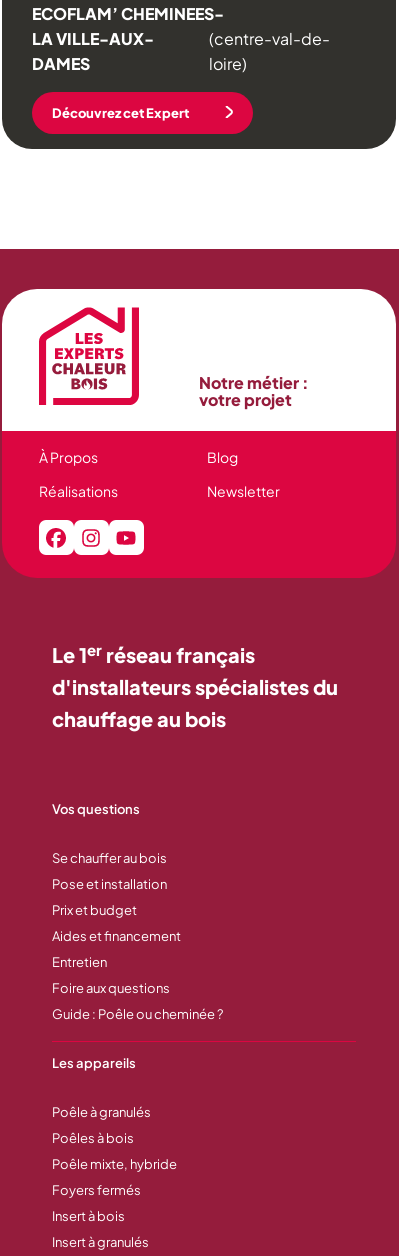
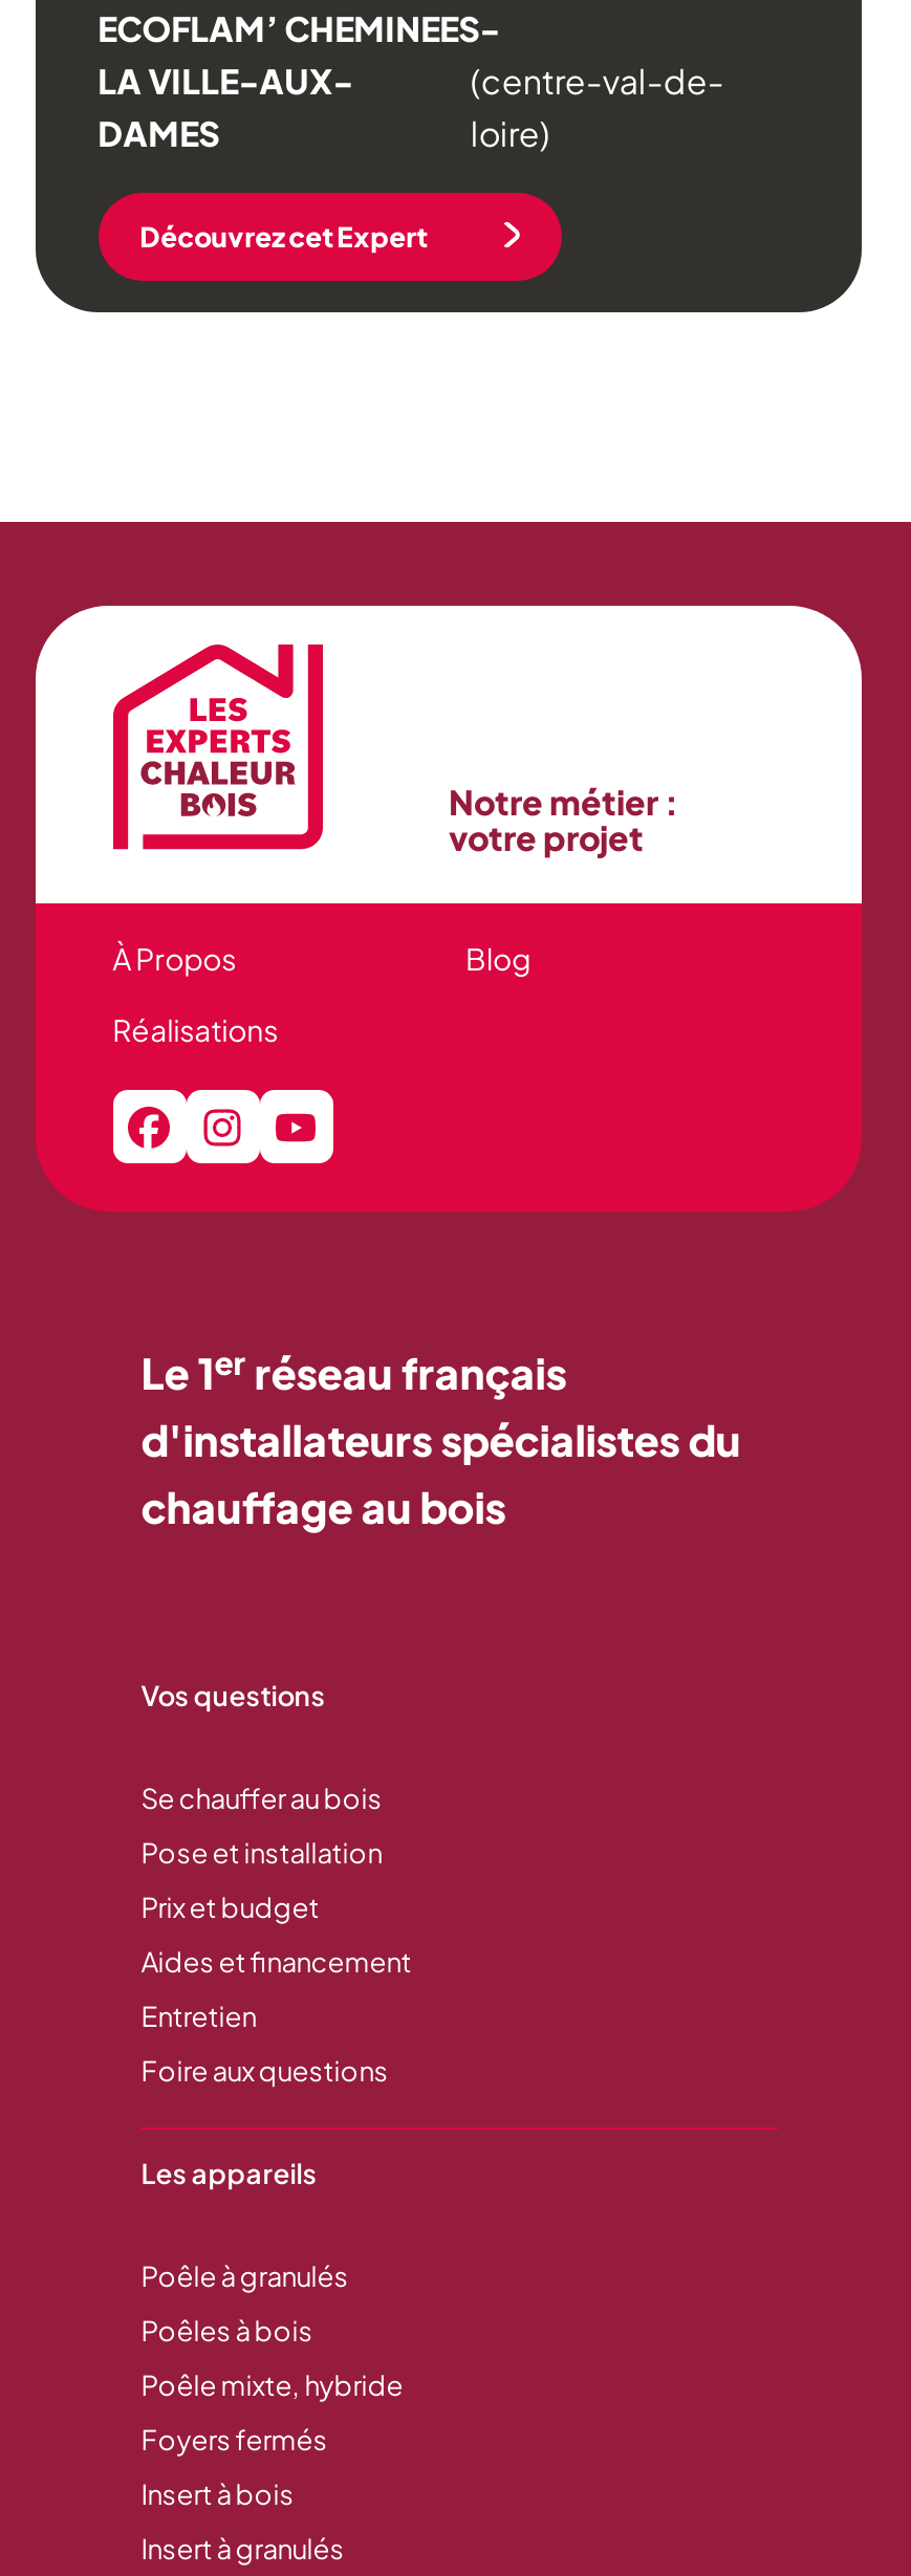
[207,482,280,500] Newsletter -> none
[52,1006,223,1022] Guide : Poêle ou cheminée ? -> none

